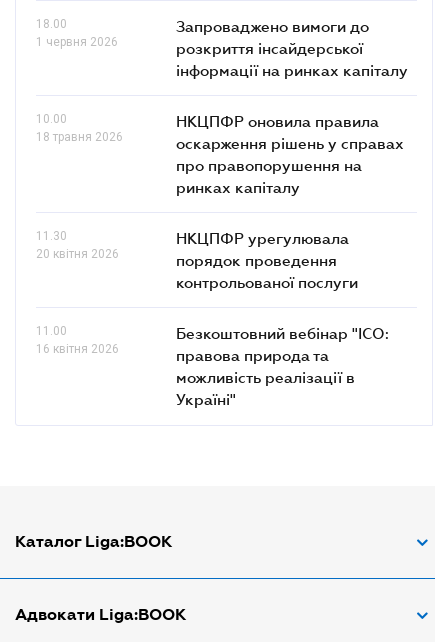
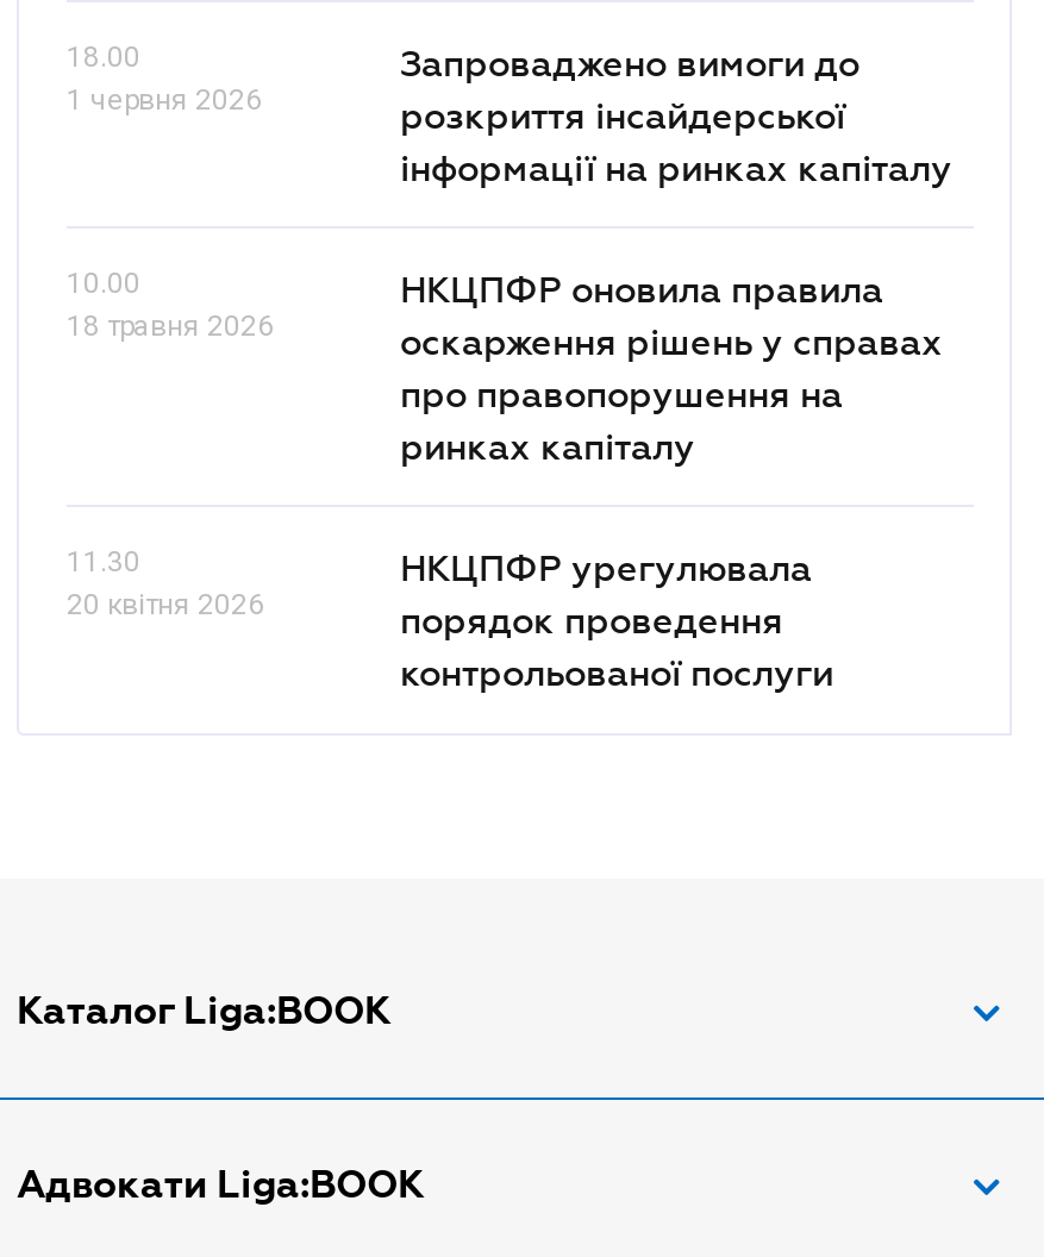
[36,324,119,356] 11.00 | 16 квітня 2026 -> none
[176,324,389,408] Безкоштовний вебінар "IСО: | правова природа та | можливість реалізації в | Україні" -> none

